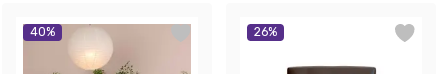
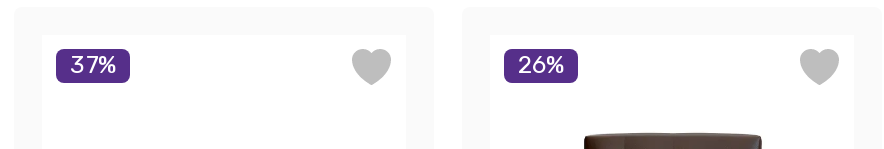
[30,25,55,39] 40% -> [70,51,116,79] 37%

